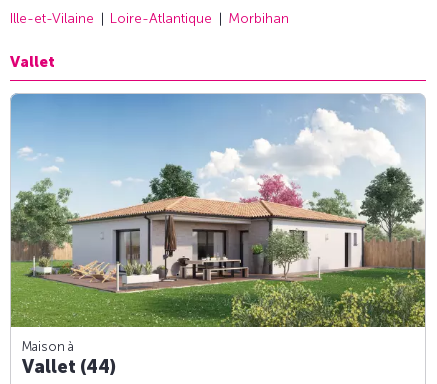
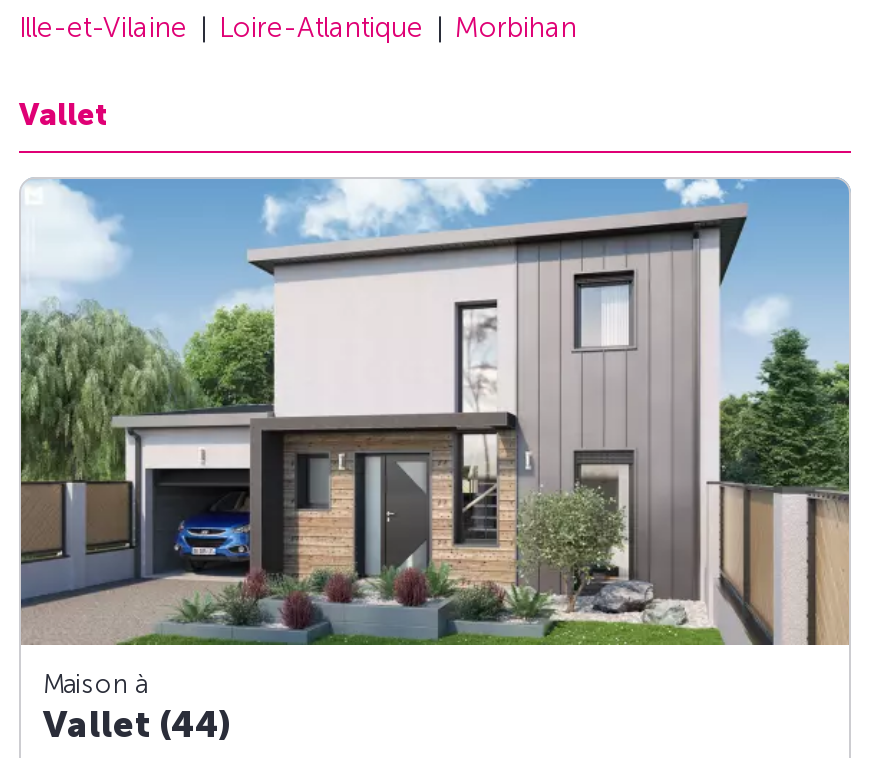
[10,93,426,328] [image] -> [19,179,851,645] [image]

